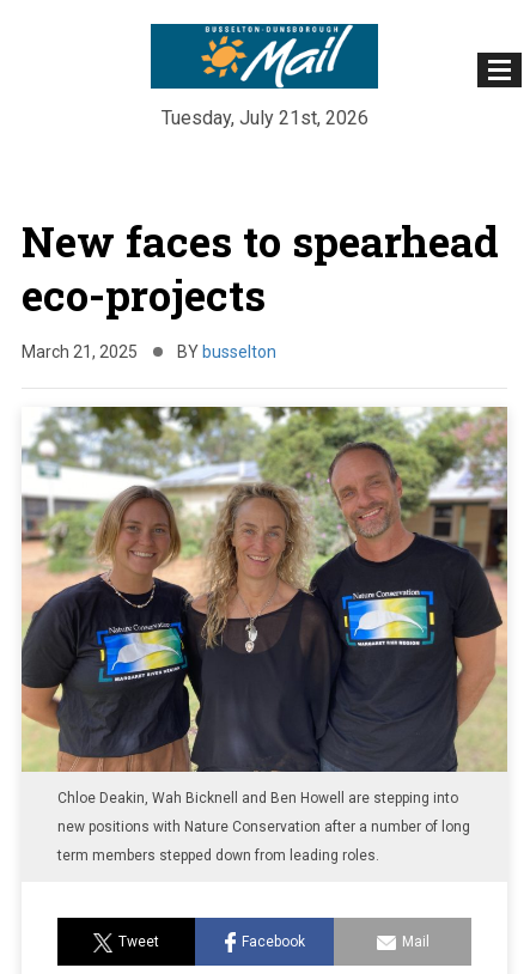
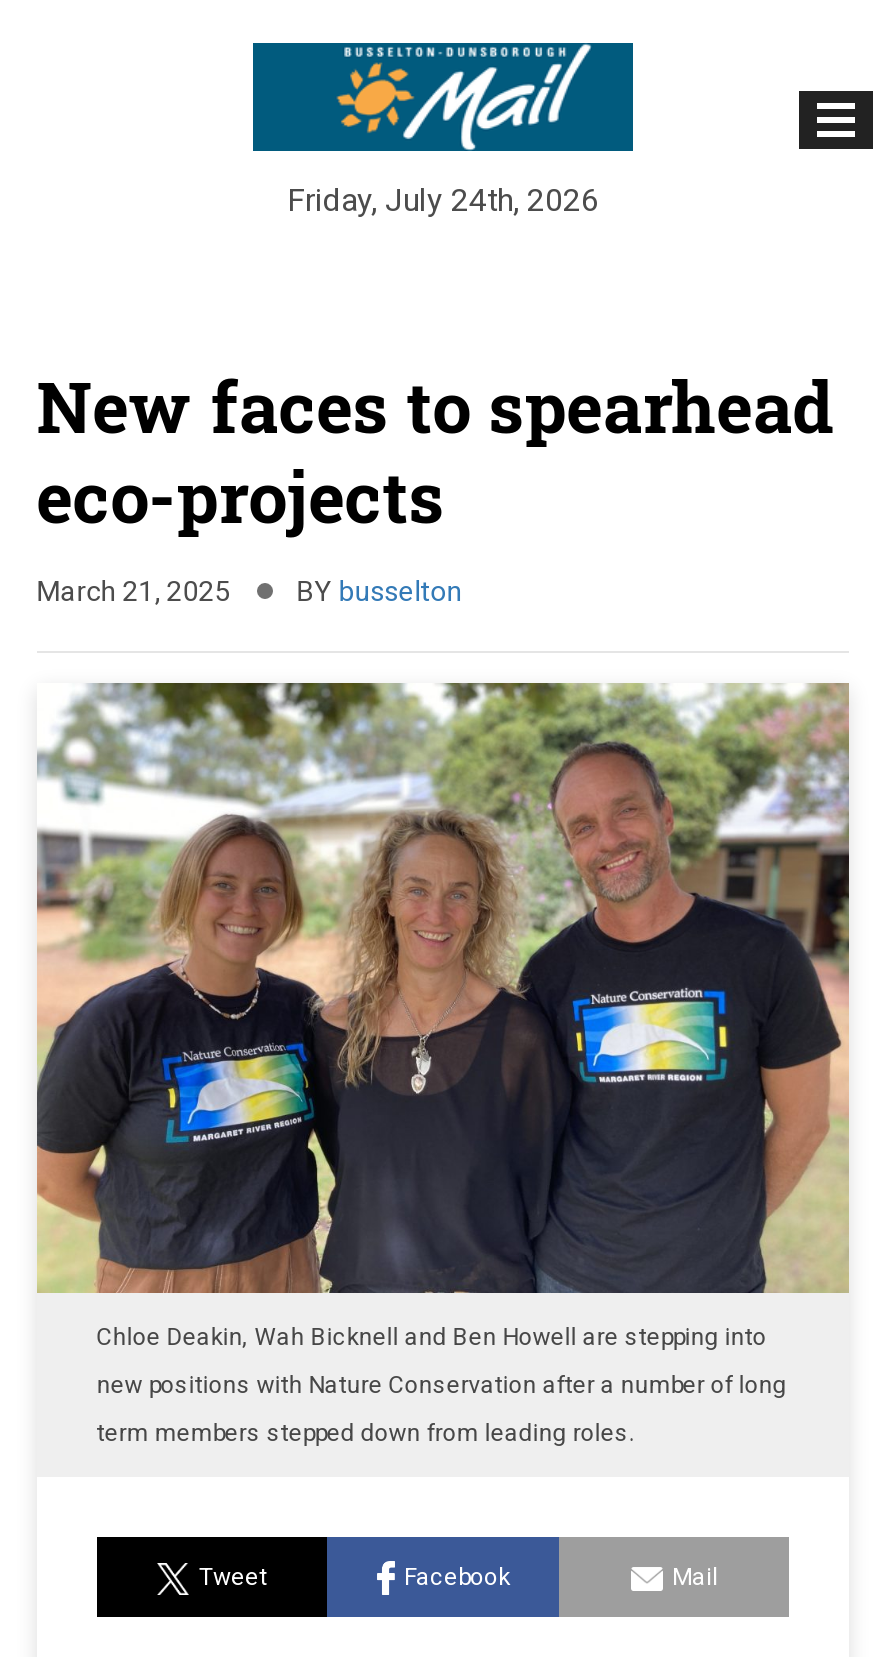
[161,106,368,129] Tuesday, July 21st, 2026 -> [287,181,599,219] Friday, July 24th, 2026

